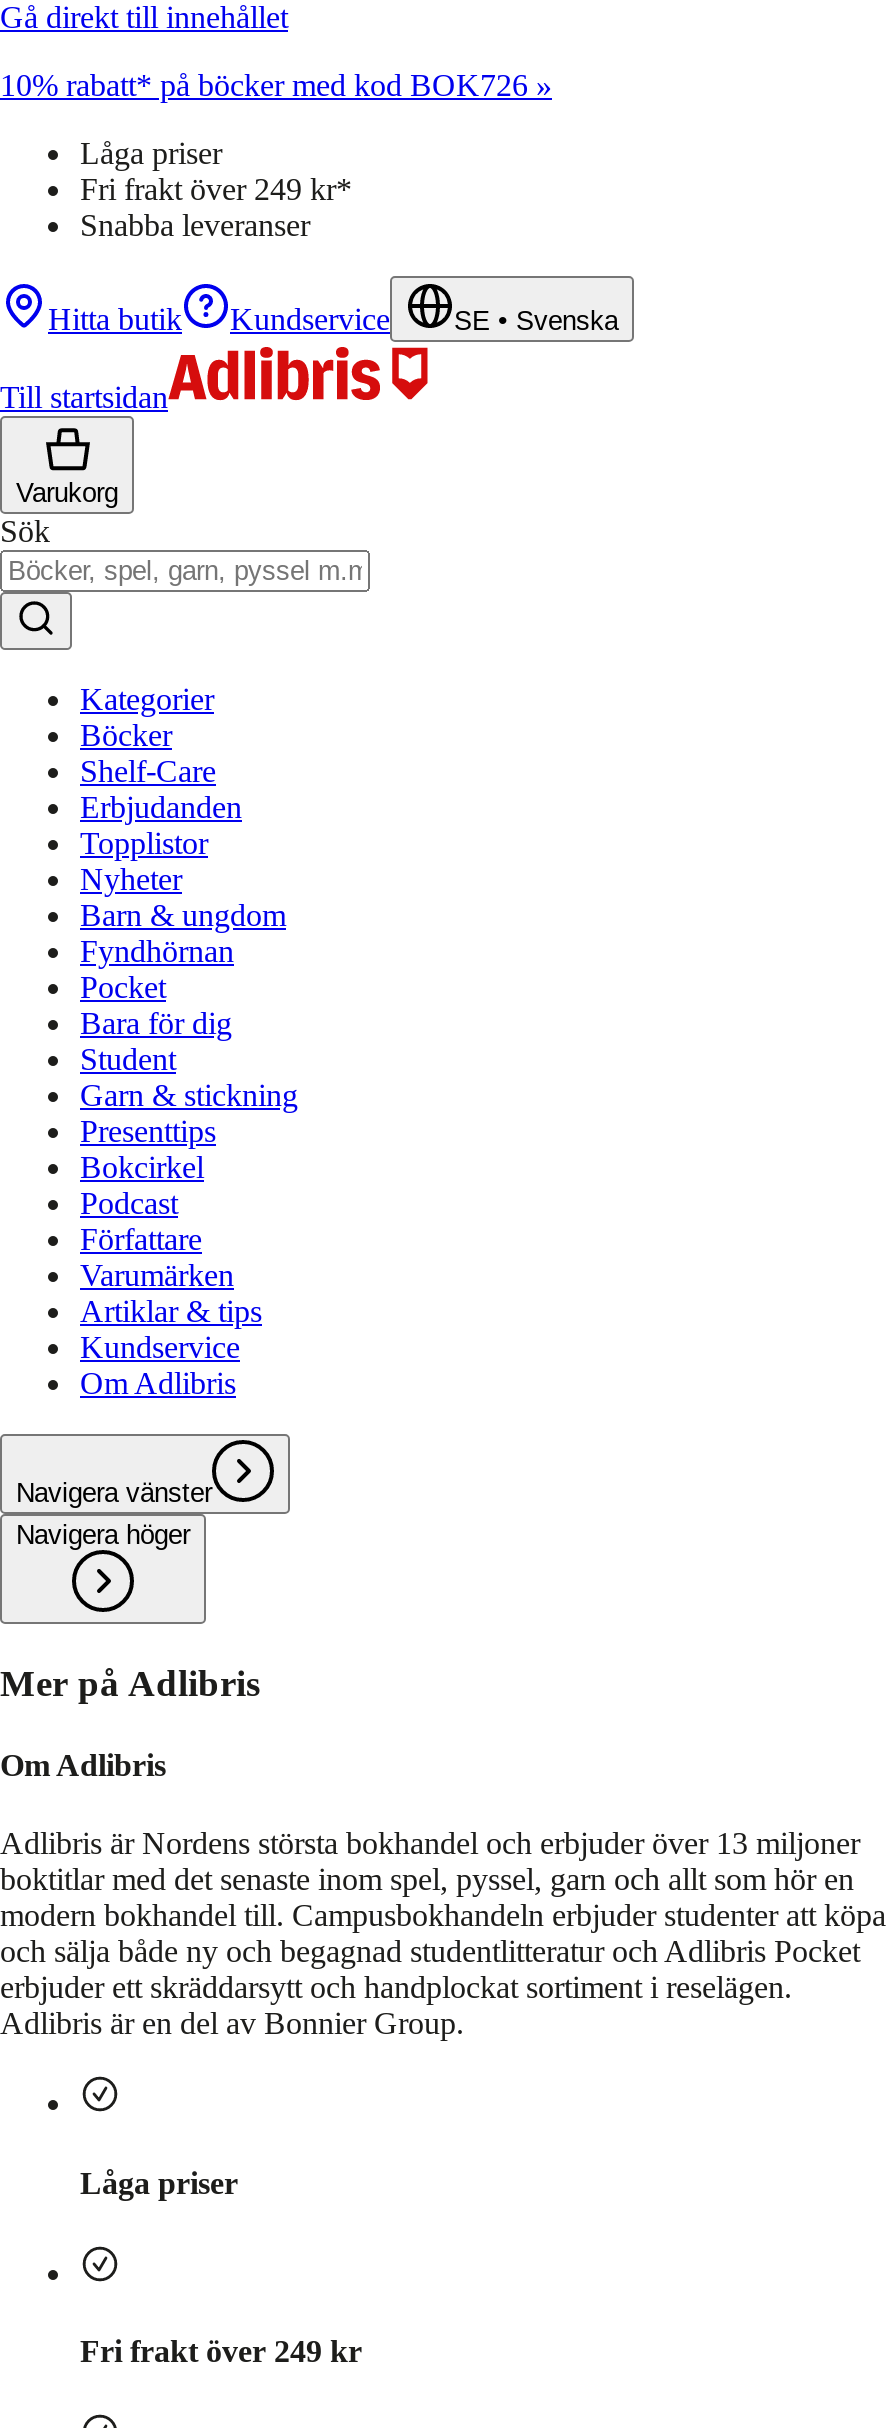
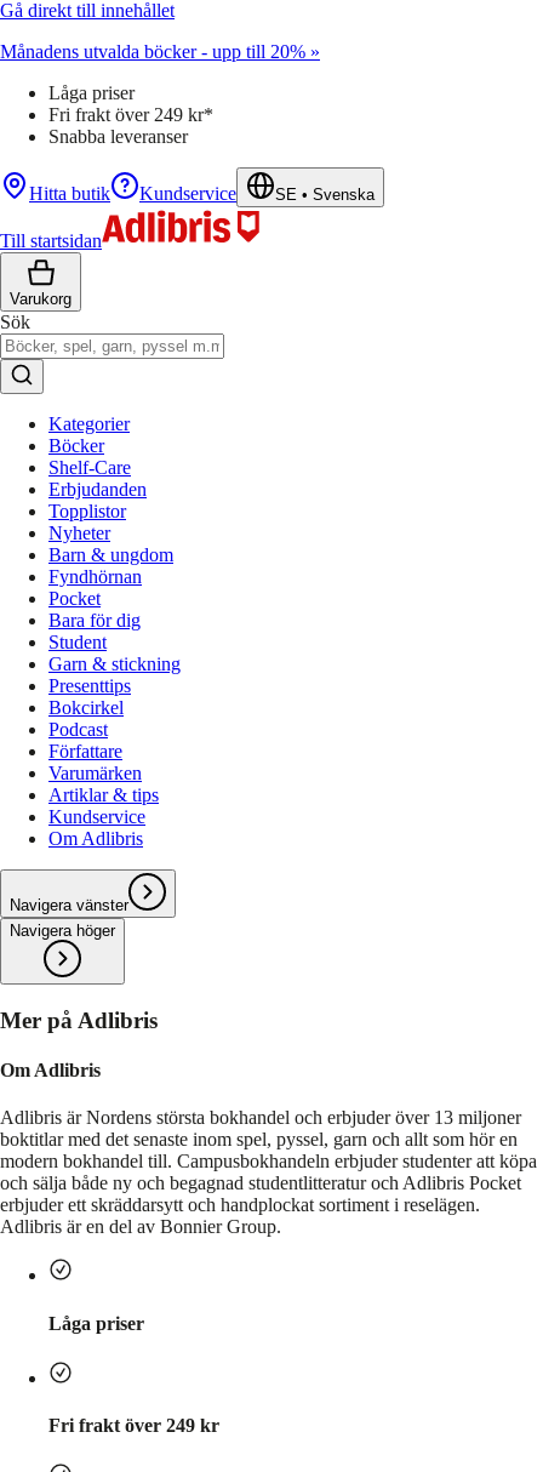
[0,68,552,102] 10% rabatt* på böcker med kod BOK726 » -> [0,41,320,62] Månadens utvalda böcker - upp till 20% »

